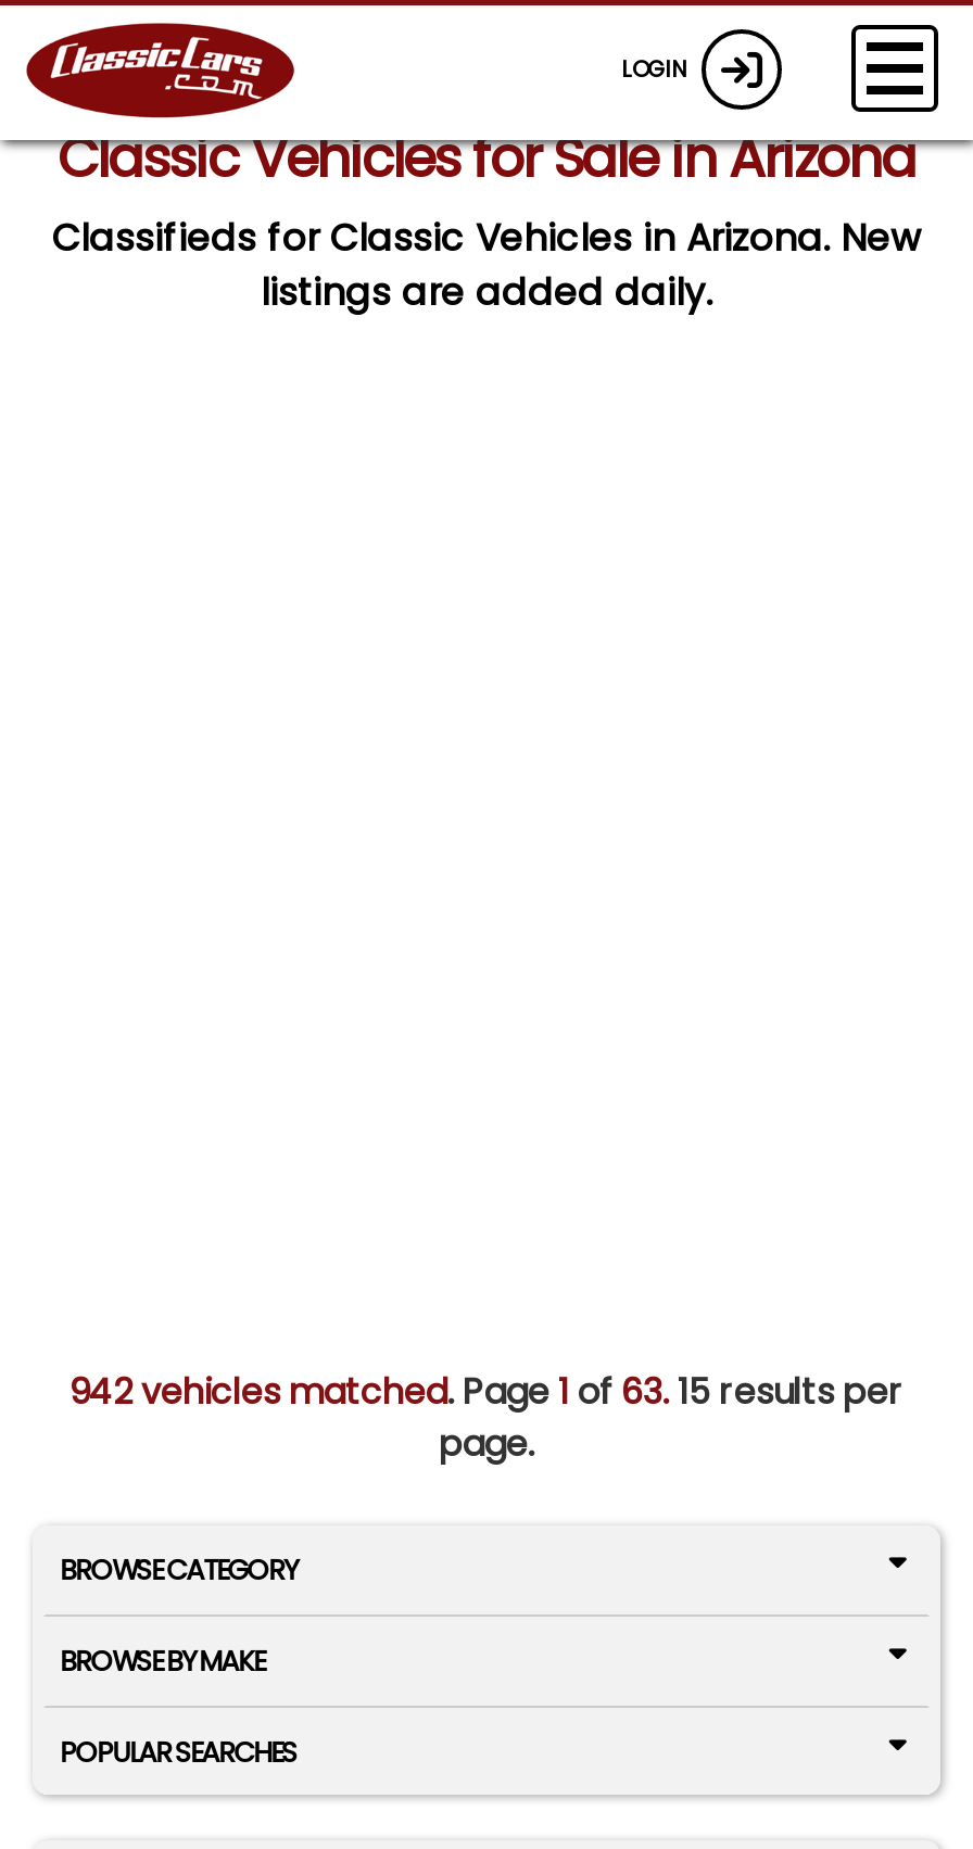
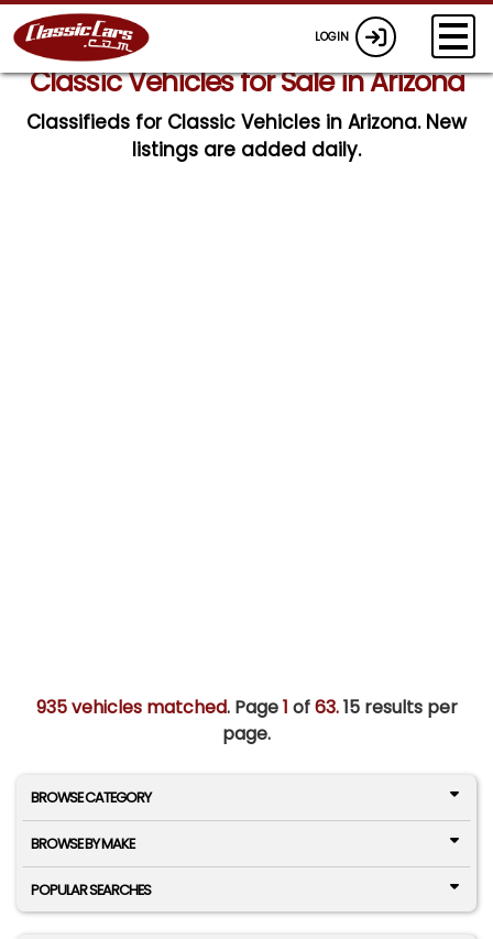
[69,1367,903,1417] 942 vehicles matched. Page 1 of 63. 15 results per -> [36,695,457,720] 935 vehicles matched. Page 1 of 63. 15 results per

